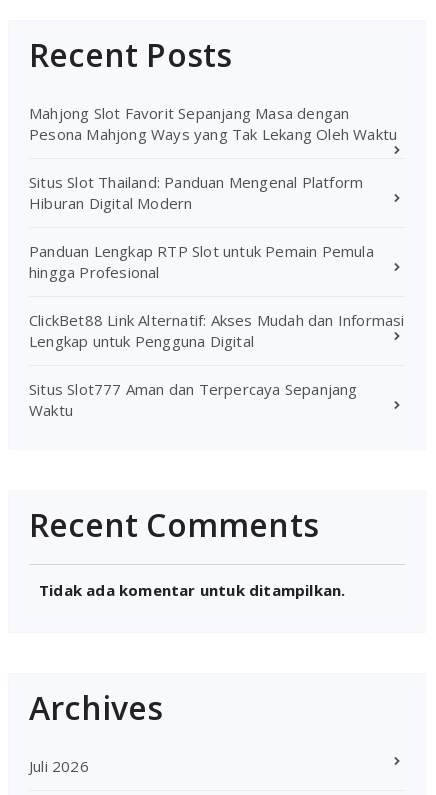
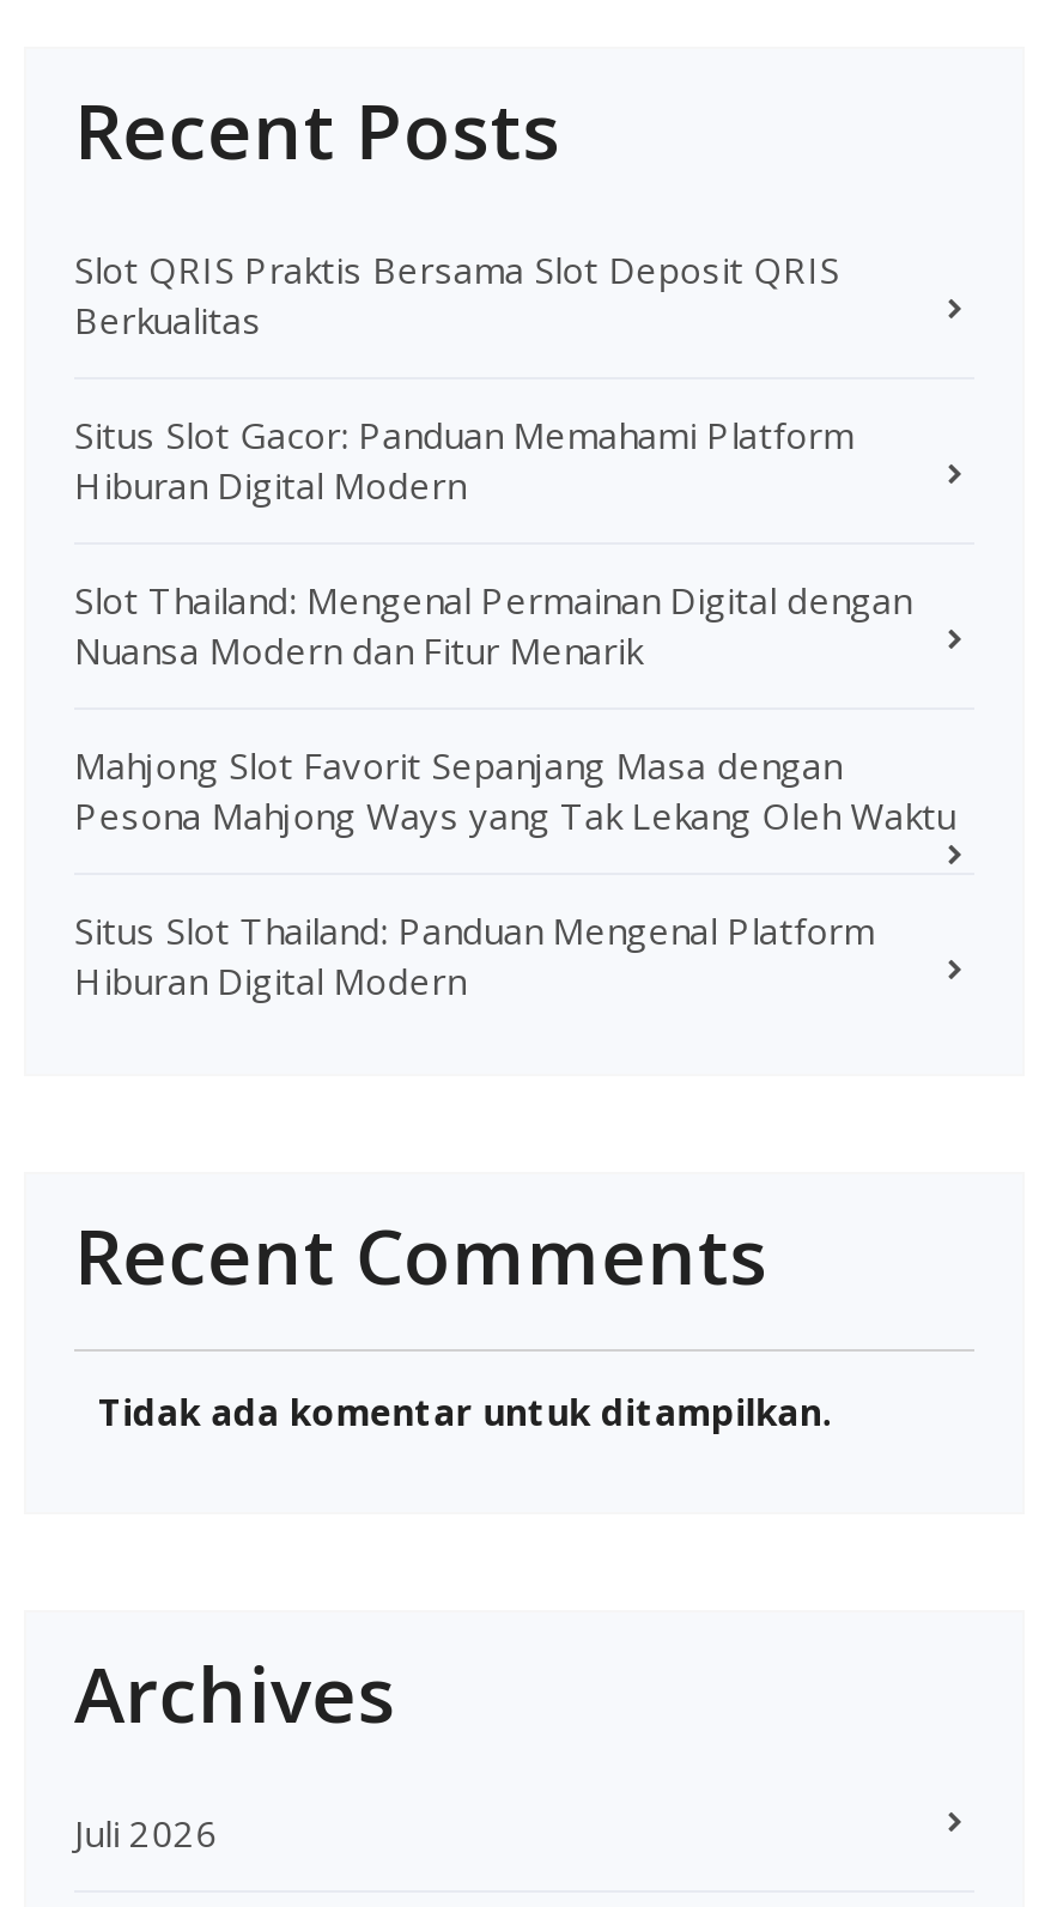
none -> [74,244,911,673] Slot QRIS Praktis Bersama Slot Deposit QRIS | Berkualitas | Situs Slot Gacor: Panduan Memahami Platform | Hiburan Digital Modern | Slot Thailand: Mengenal Permainan Digital dengan | Nuansa Modern dan Fitur Menarik
moved [29,103,397,213] -> [74,740,956,1003]: Mahjong Slot Favorit Sepanjang Masa dengan | Pesona Mahjong Ways yang Tak Lekang Oleh Waktu | Situs Slot Thailand: Panduan Mengenal Platform | Hiburan Digital Modern
[29,241,405,420] Panduan Lengkap RTP Slot untuk Pemain Pemula | hingga Profesional | ClickBet88 Link Alternatif: Akses Mudah dan Informasi | Lengkap untuk Pengguna Digital | Situs Slot777 Aman dan Terpercaya Sepanjang | Waktu -> none

